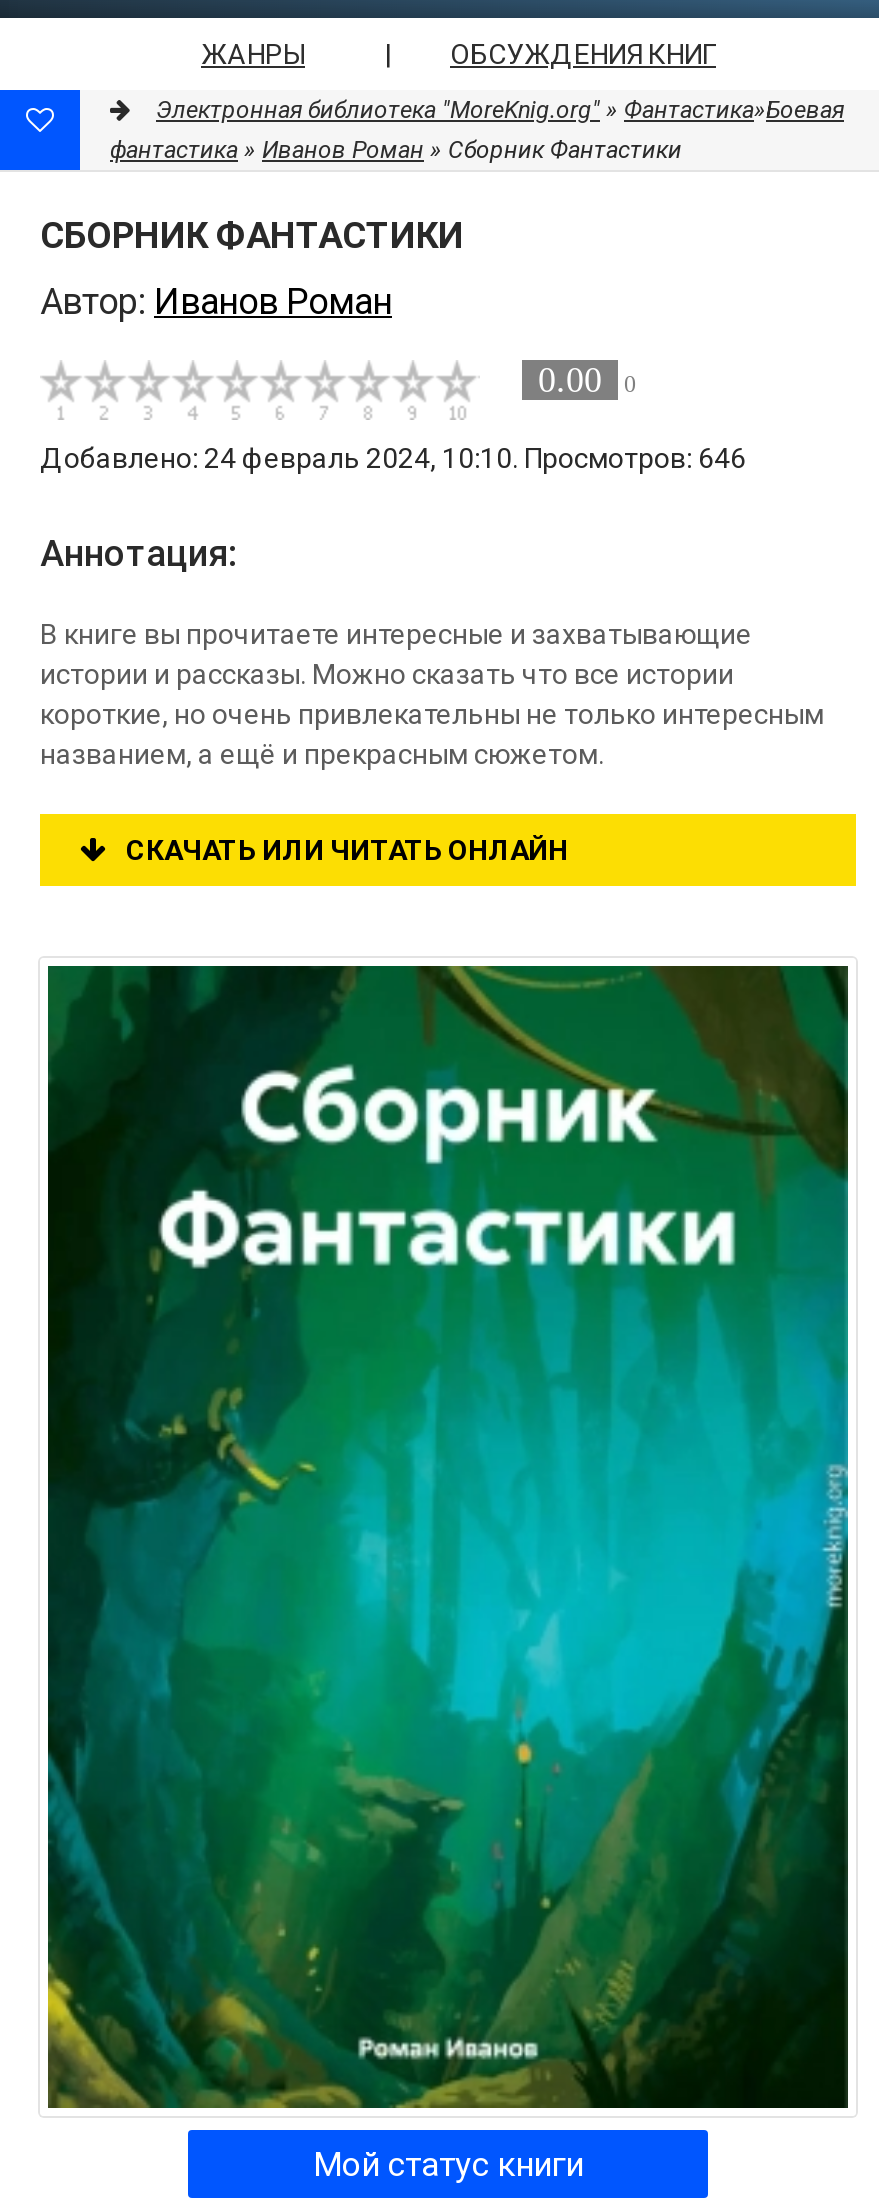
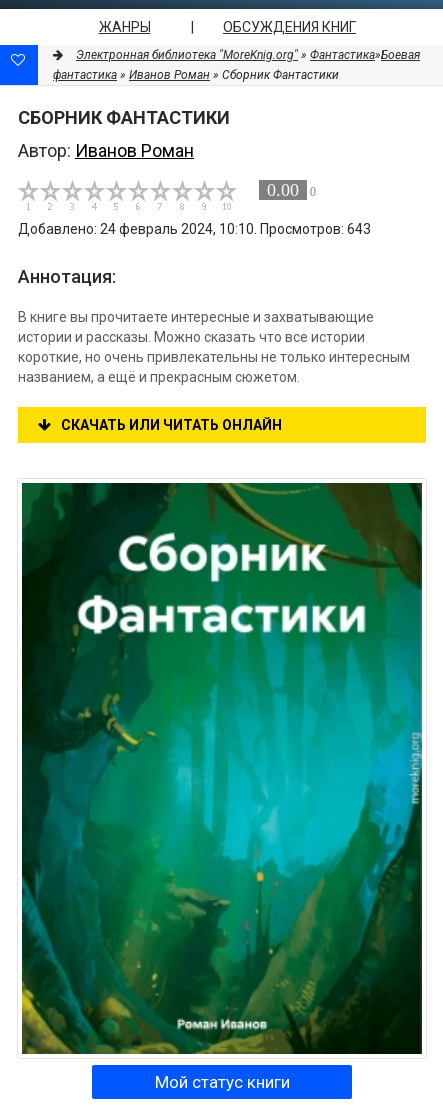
[40,442,746,474] Добавлено: 24 февраль 2024, 10:10. Просмотров: 646 -> [18,221,371,237] Добавлено: 24 февраль 2024, 10:10. Просмотров: 643

